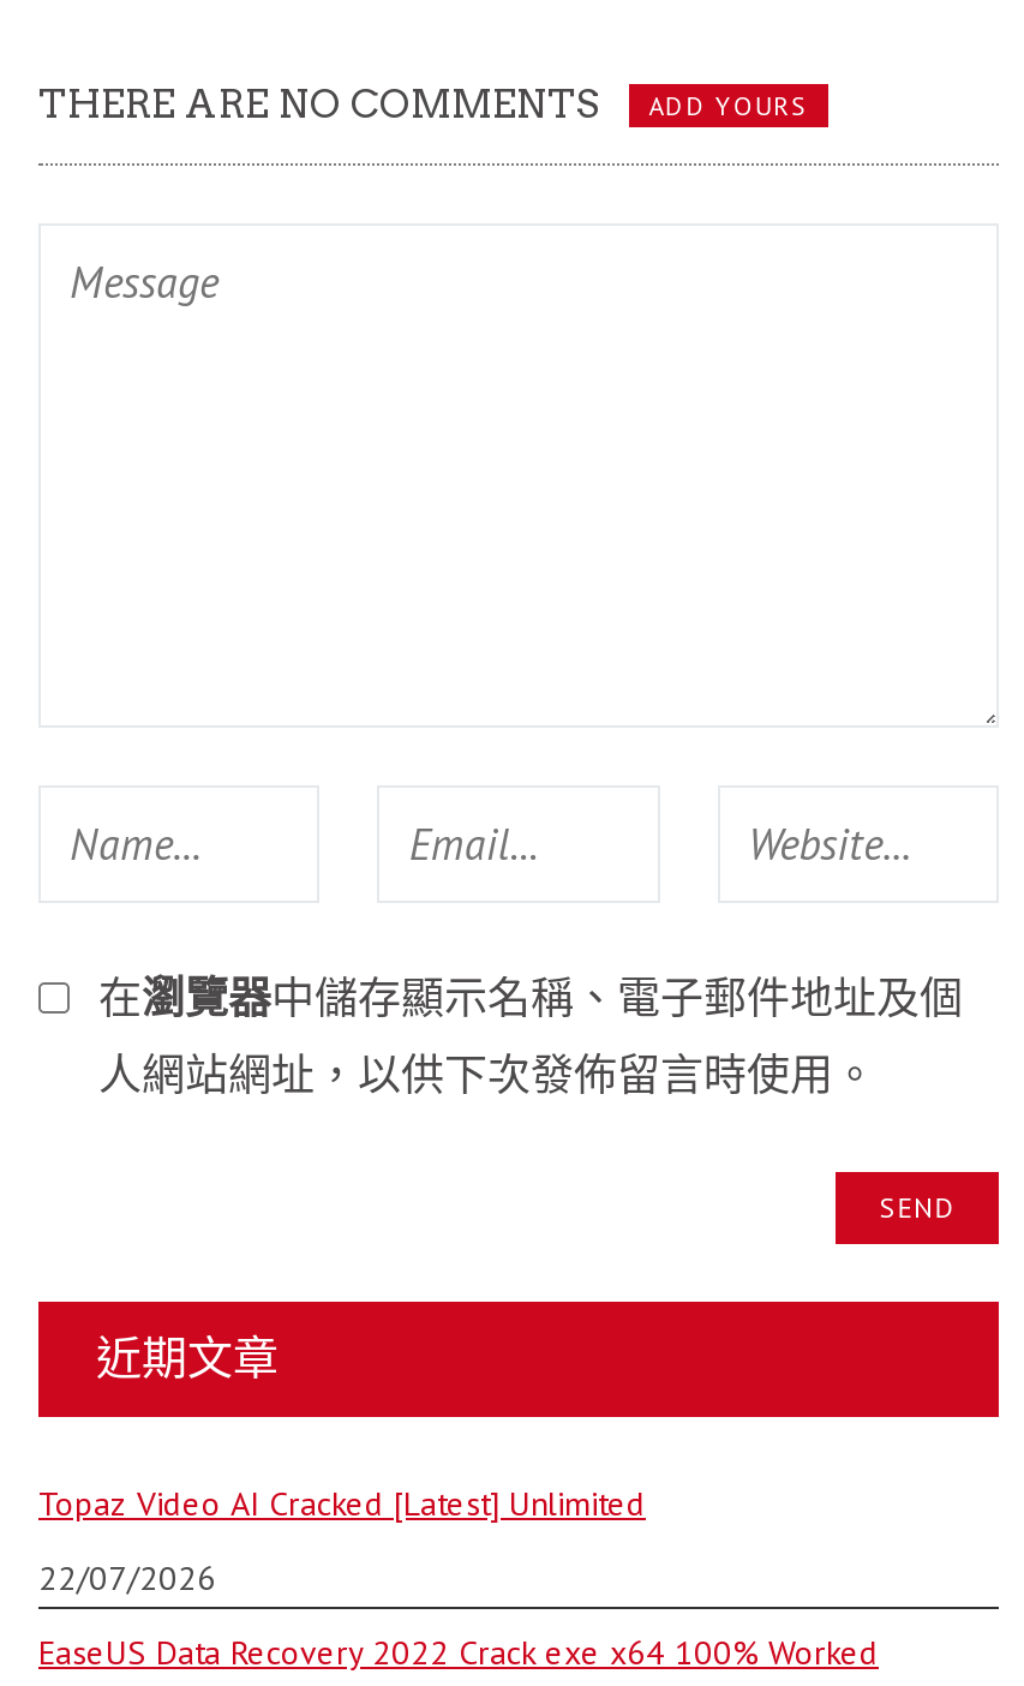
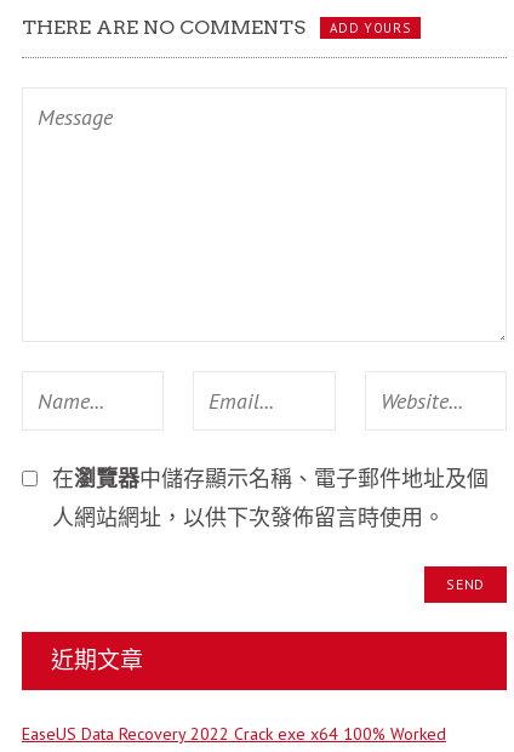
[38,1482,646,1600] Topaz Video AI Cracked [Latest] Unlimited | 22/07/2026 -> none

